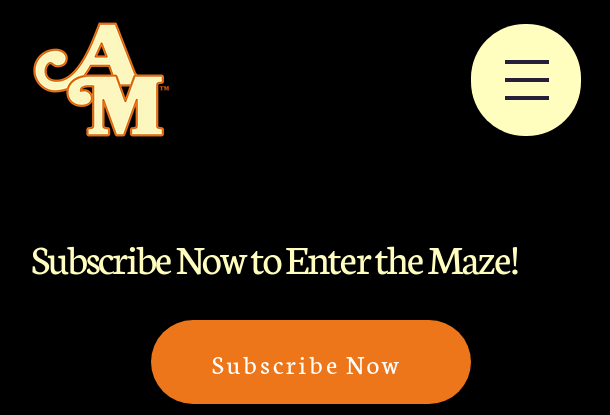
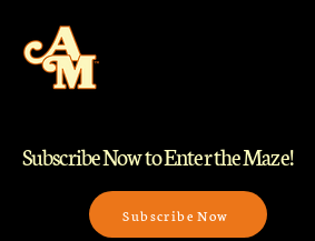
[469,22,583,138] [image] -> none

